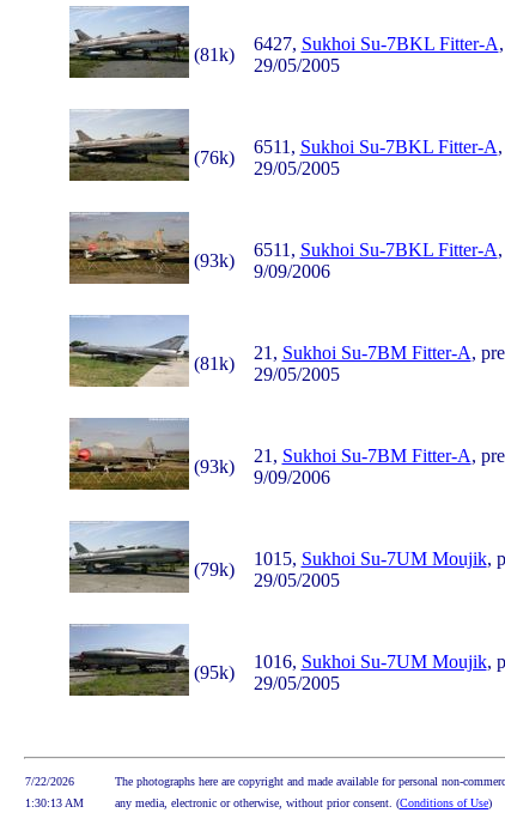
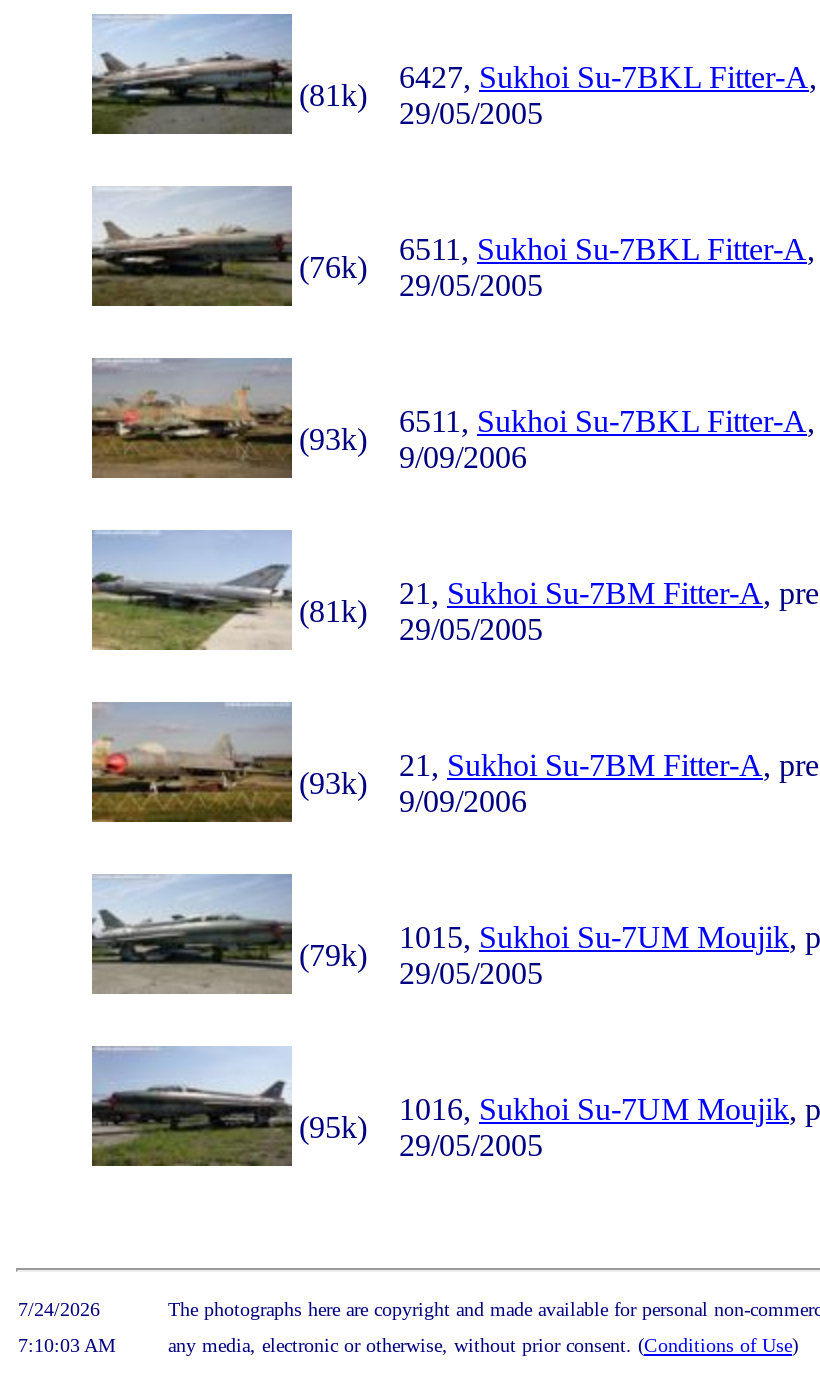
[25,775,74,788] 7/22/2026 -> [18,1298,100,1320] 7/24/2026
[25,796,84,809] 1:30:13 AM -> [18,1334,116,1356] 7:10:03 AM

